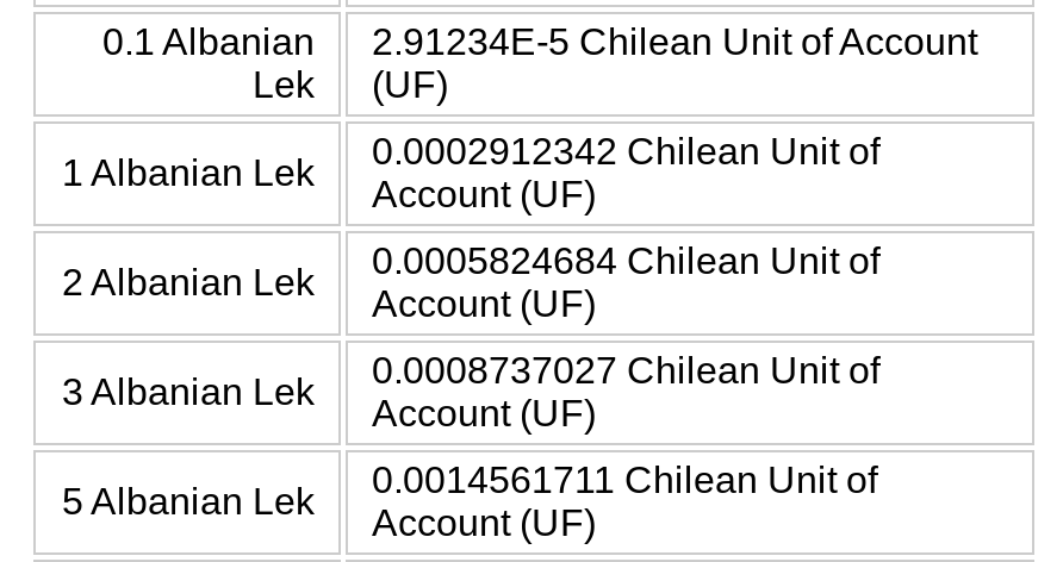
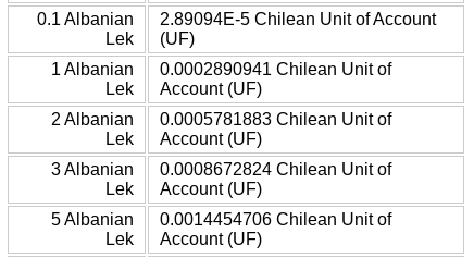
[372,21,977,61] 2.91234E-5 Chilean Unit of Account -> [160,9,436,28] 2.89094E-5 Chilean Unit of Account
[372,130,879,171] 0.0002912342 Chilean Unit of -> [160,60,391,78] 0.0002890941 Chilean Unit of
[372,240,879,280] 0.0005824684 Chilean Unit of -> [160,110,391,128] 0.0005781883 Chilean Unit of
[372,349,879,390] 0.0008737027 Chilean Unit of -> [160,160,391,178] 0.0008672824 Chilean Unit of
[372,459,877,499] 0.0014561711 Chilean Unit of -> [160,210,391,228] 0.0014454706 Chilean Unit of

